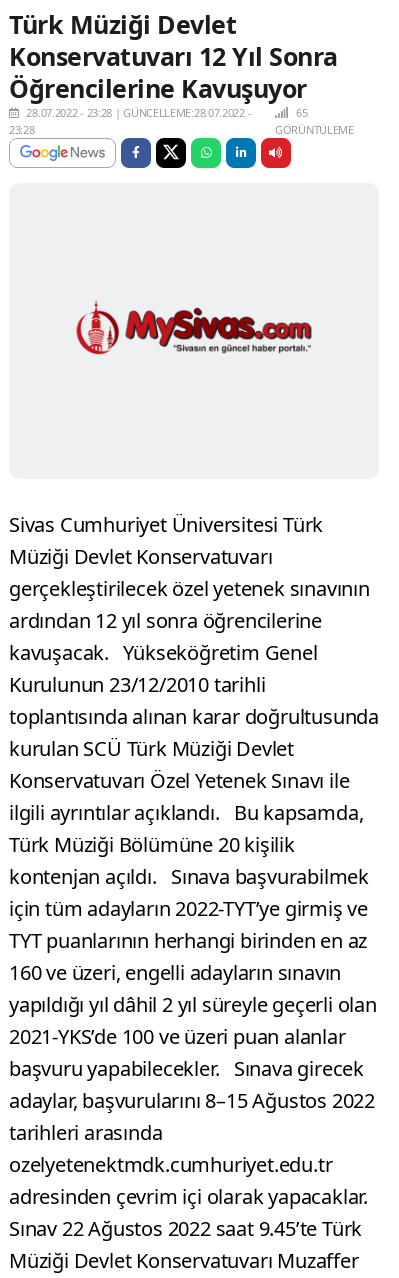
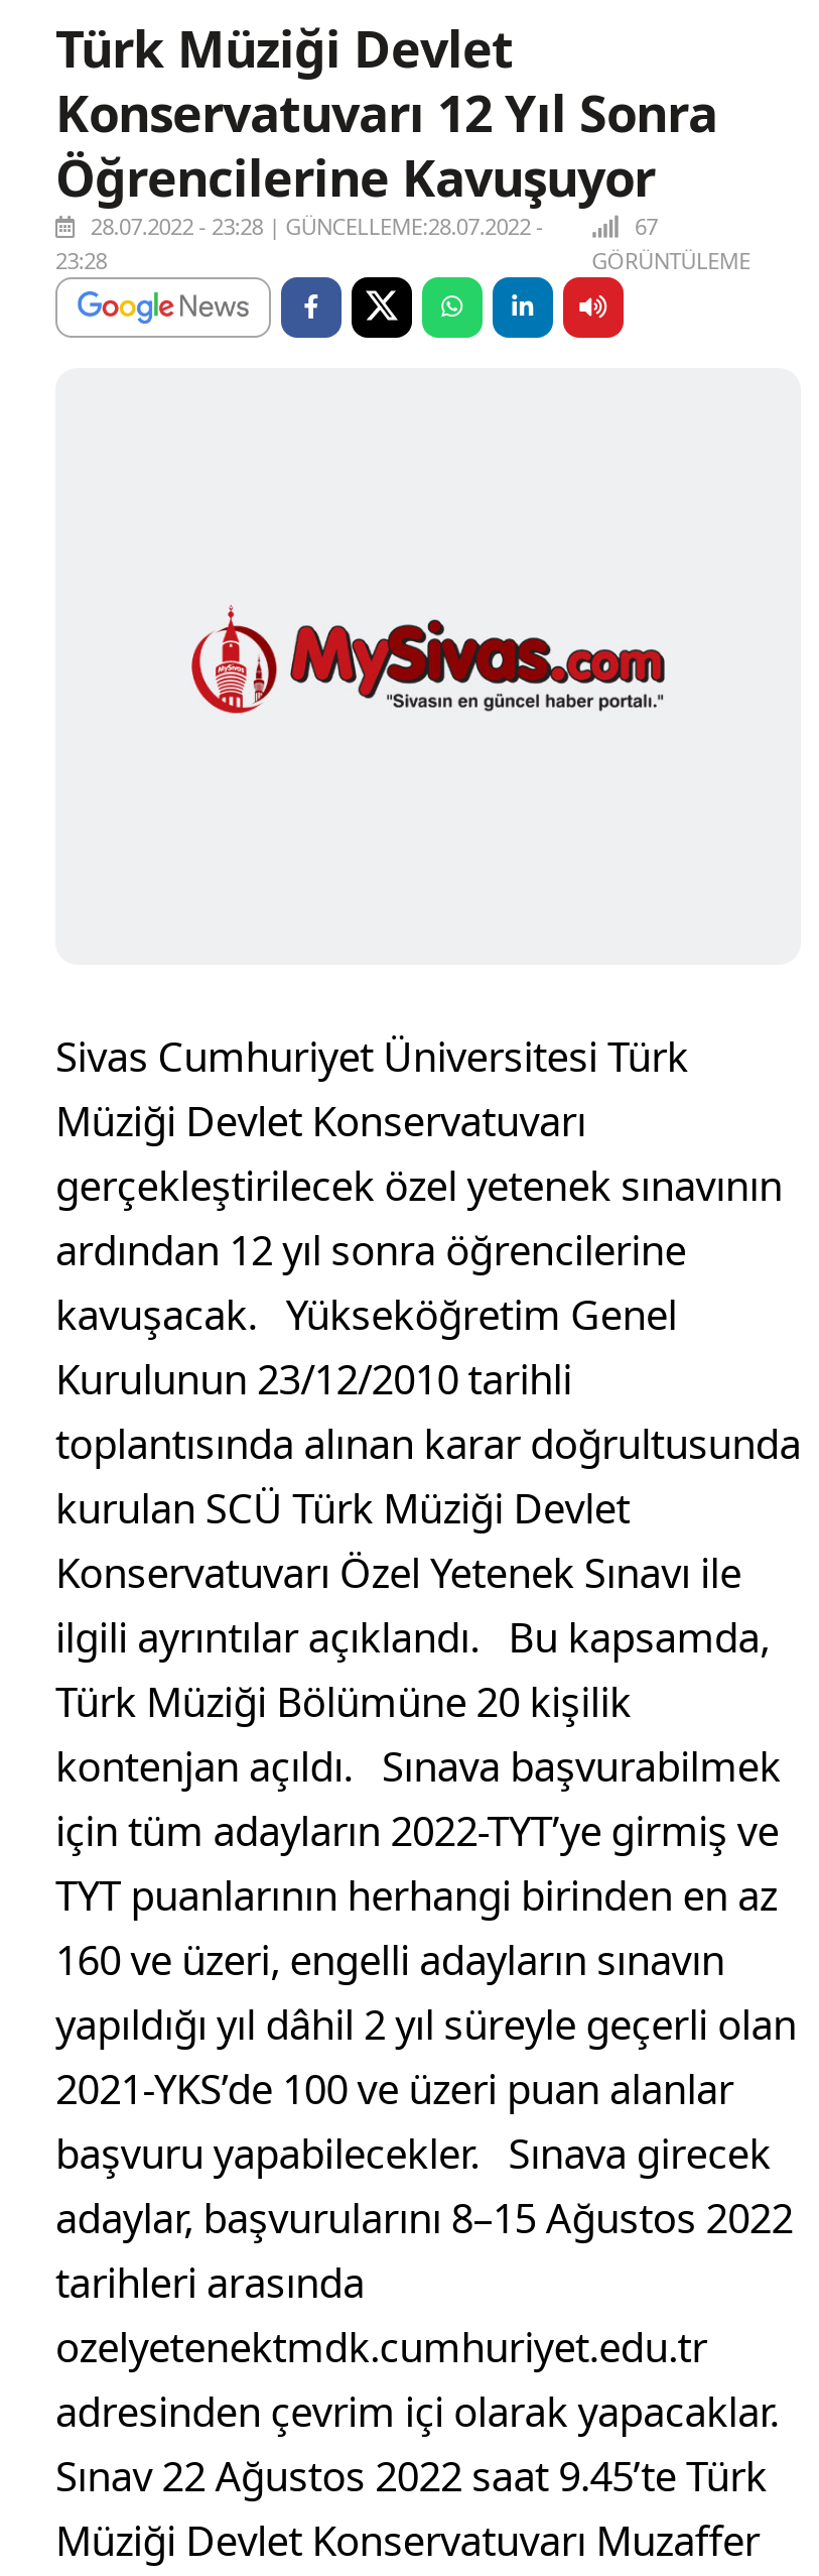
[294,105,308,120] 65 -> [629,210,658,241] 67

